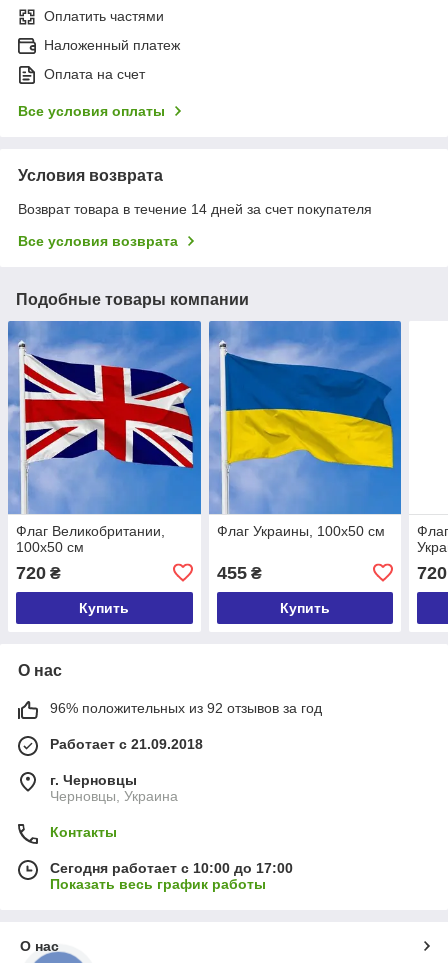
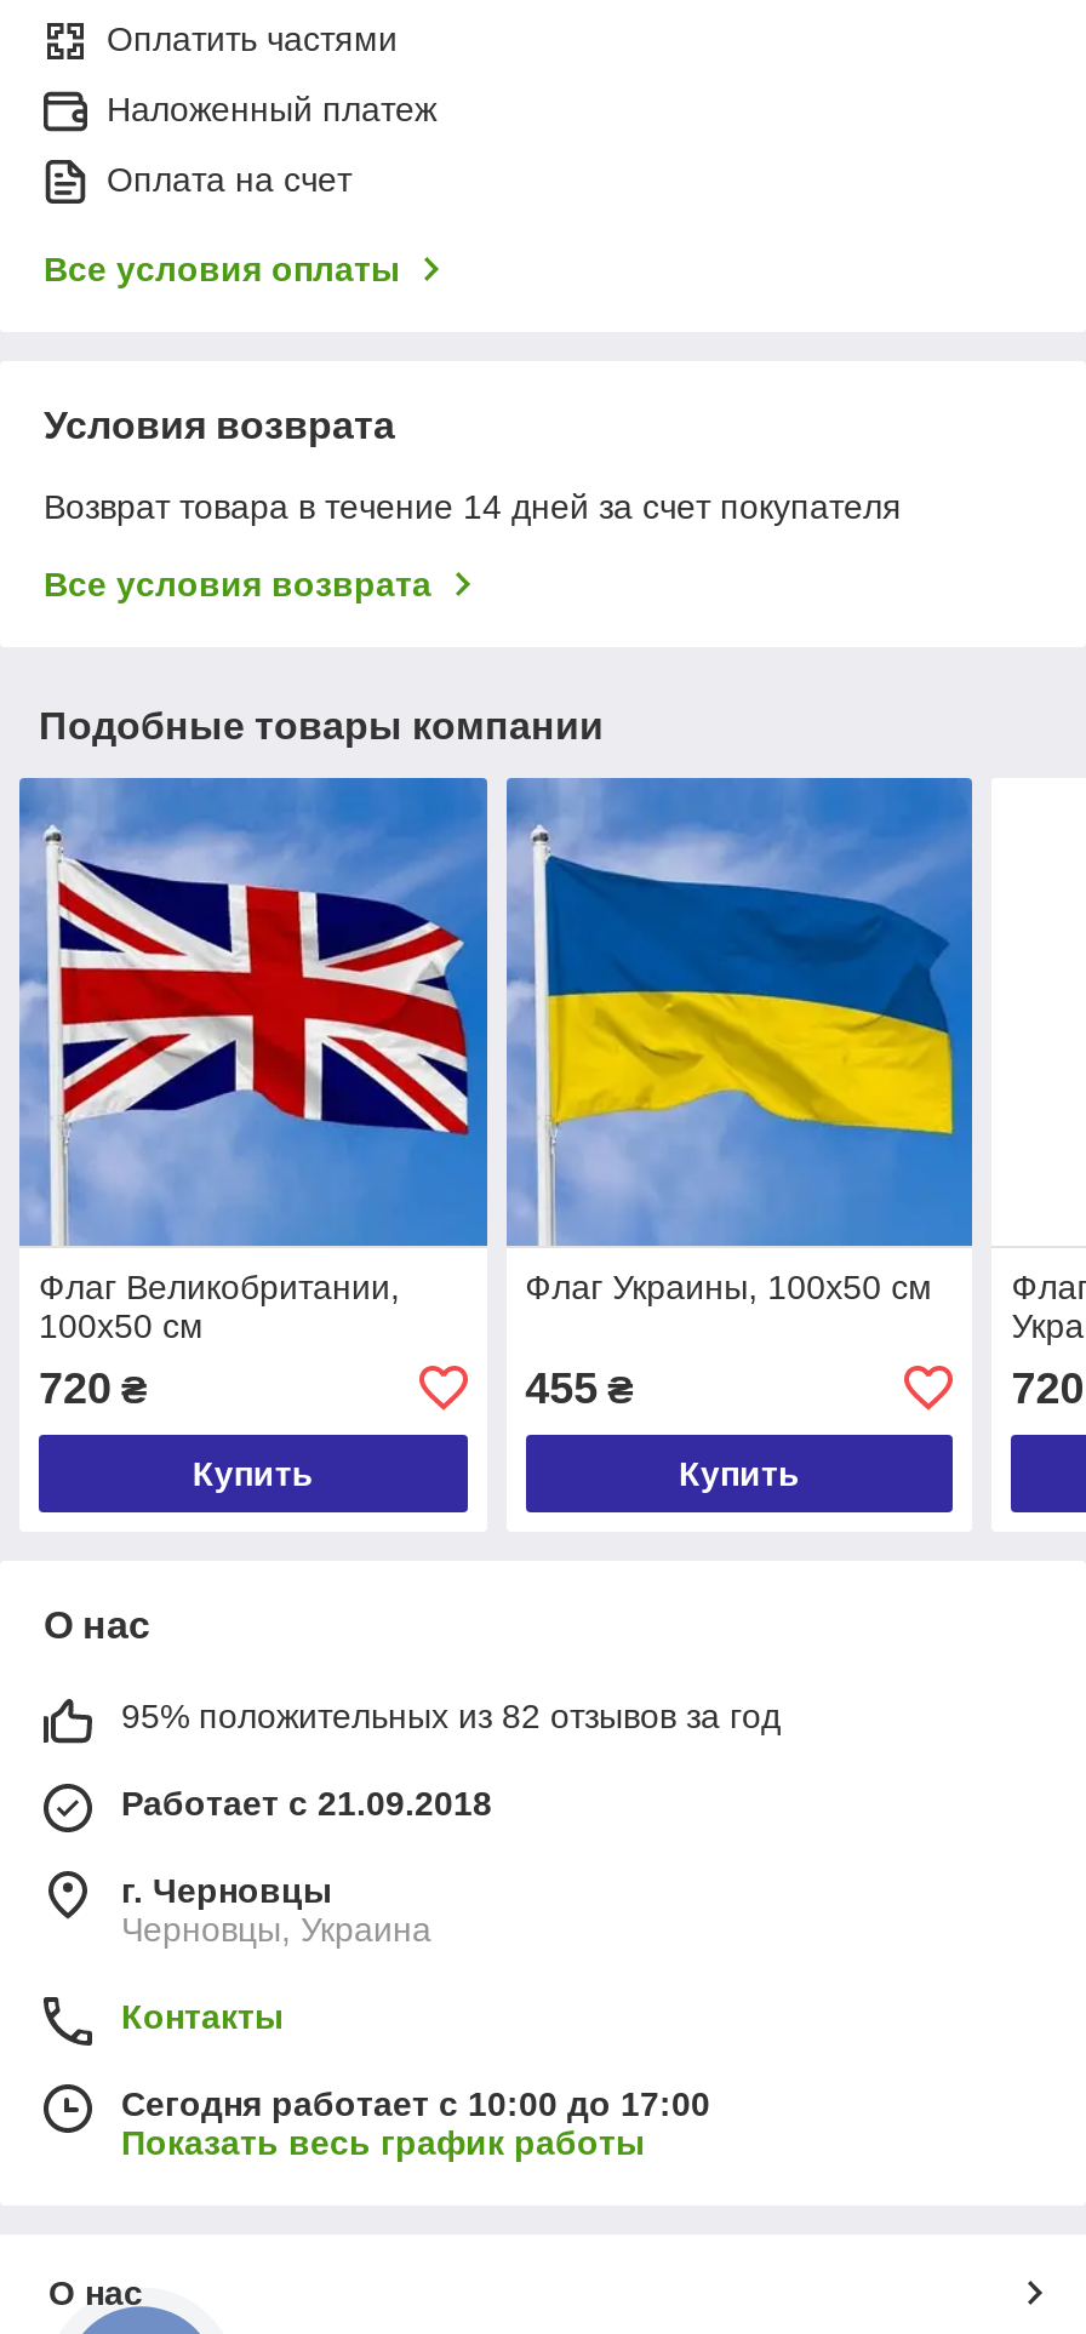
[50,700,322,716] 96% положительных из 92 отзывов за год -> [121,1696,781,1735] 95% положительных из 82 отзывов за год

